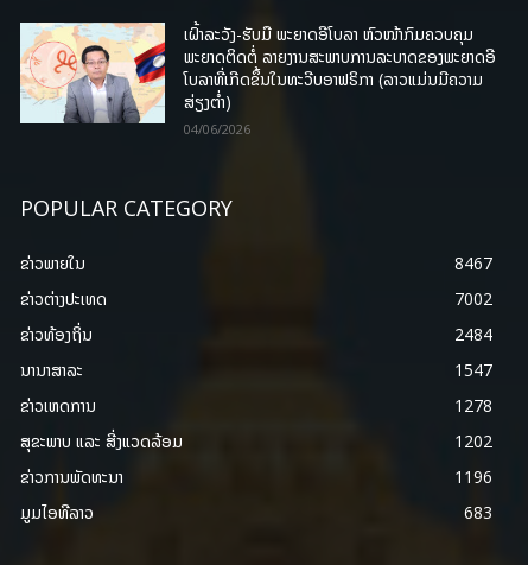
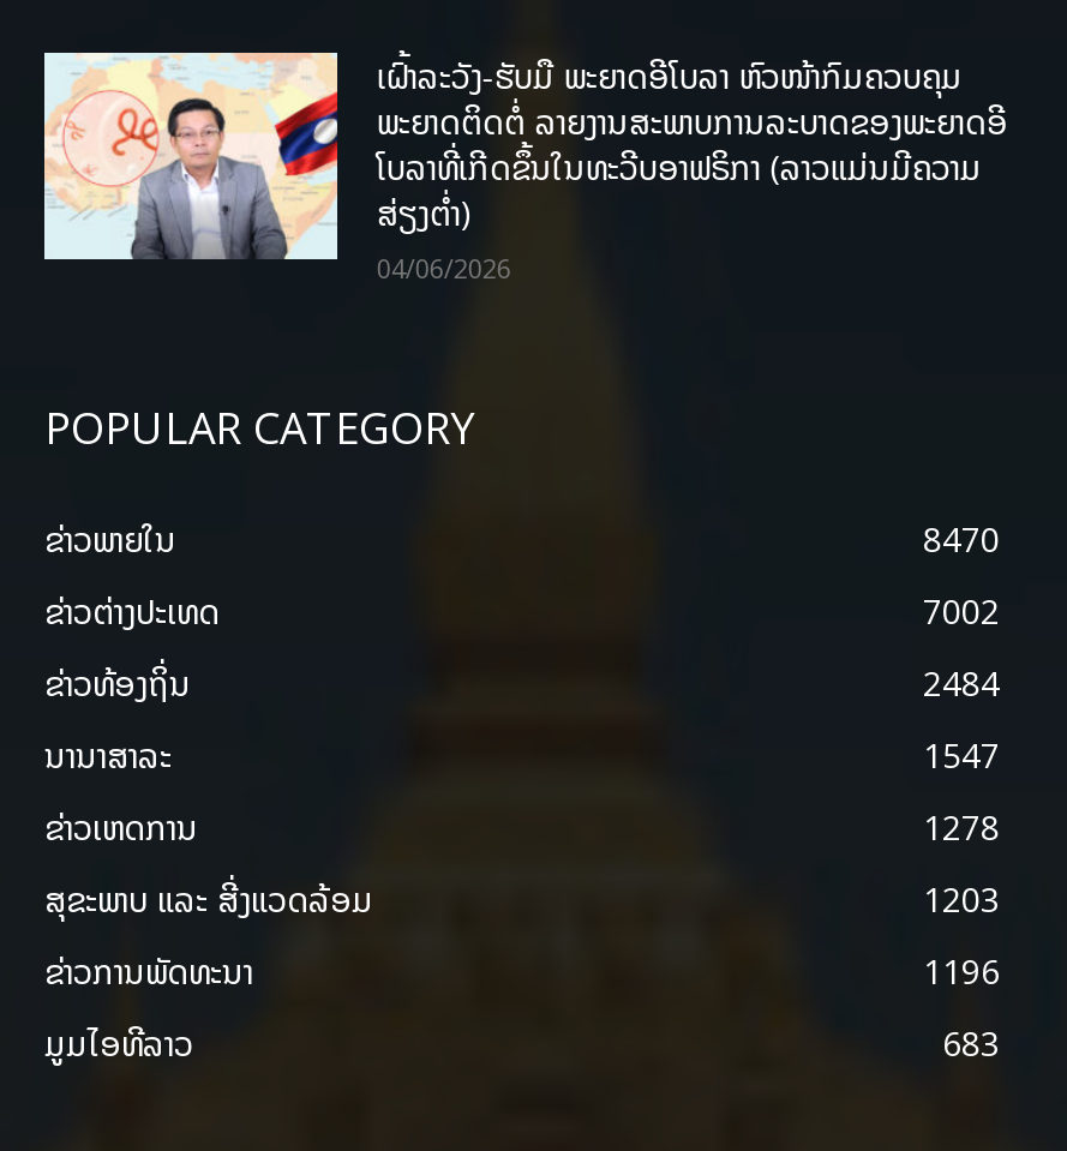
[454,251,492,274] 8467 -> [923,517,1000,562] 8470
[454,429,492,452] 1202 -> [923,877,1000,922] 1203

